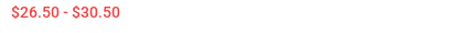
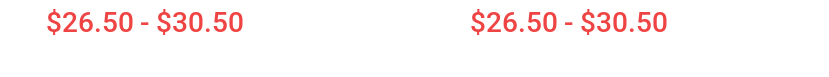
none -> [470,6,668,38] $26.50 - $30.50

